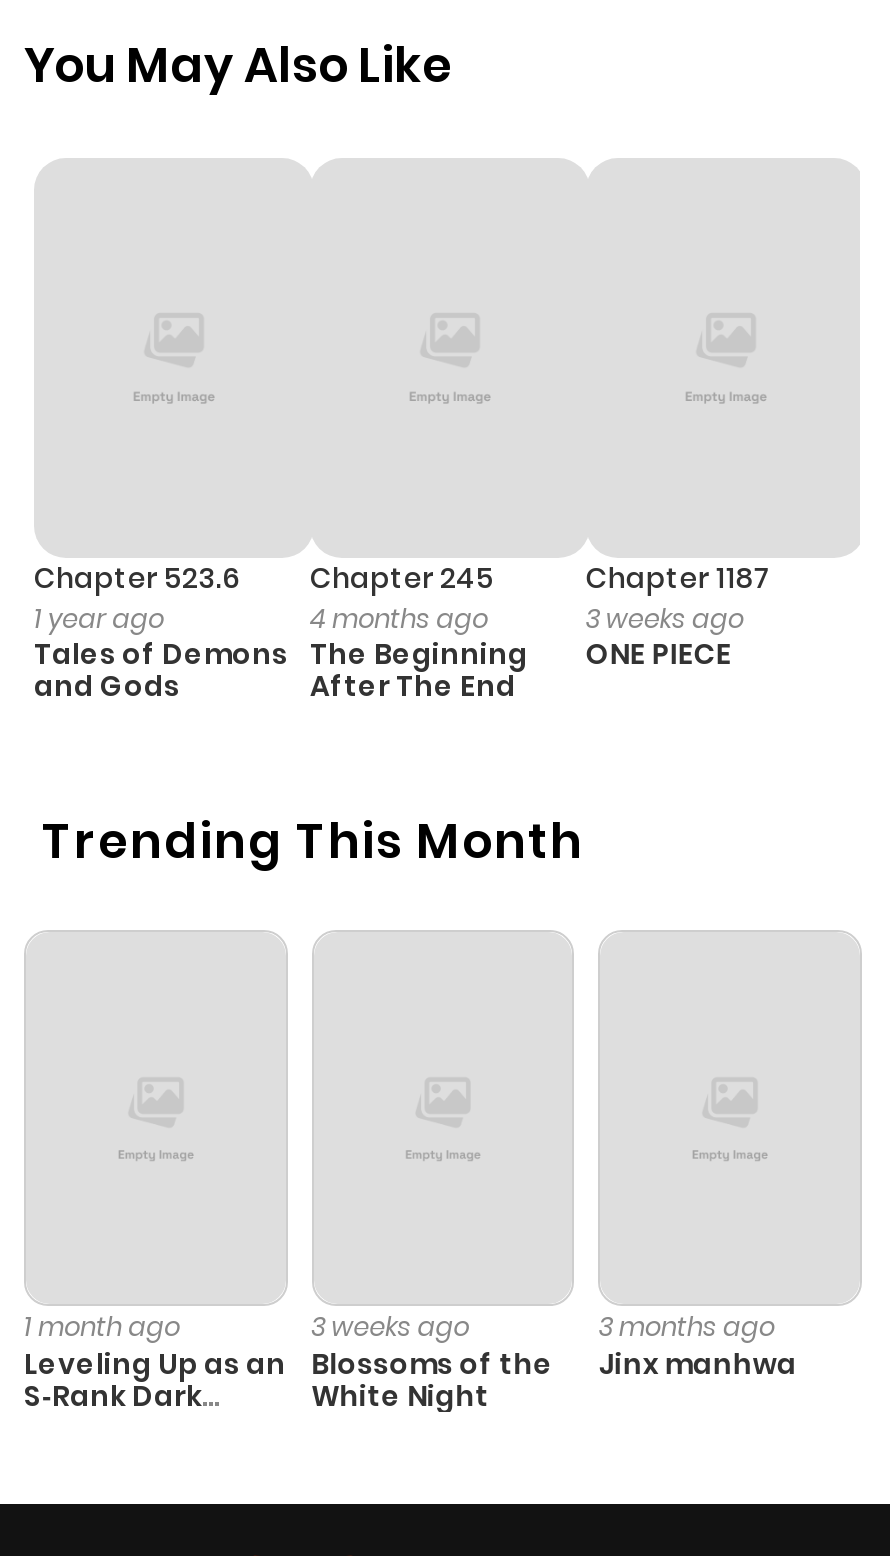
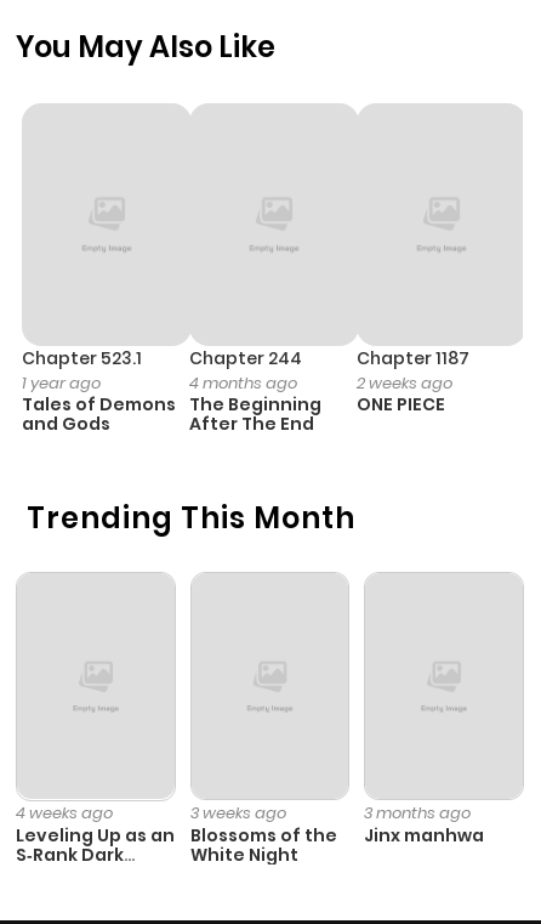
[34,557,240,597] Chapter 523.6 -> [22,346,142,370] Chapter 523.1
[310,557,494,597] Chapter 245 -> [189,346,302,370] Chapter 244
[586,599,744,637] 3 weeks ago -> [357,371,452,394] 2 weeks ago
[24,1308,180,1346] 1 month ago -> [16,801,113,825] 4 weeks ago

